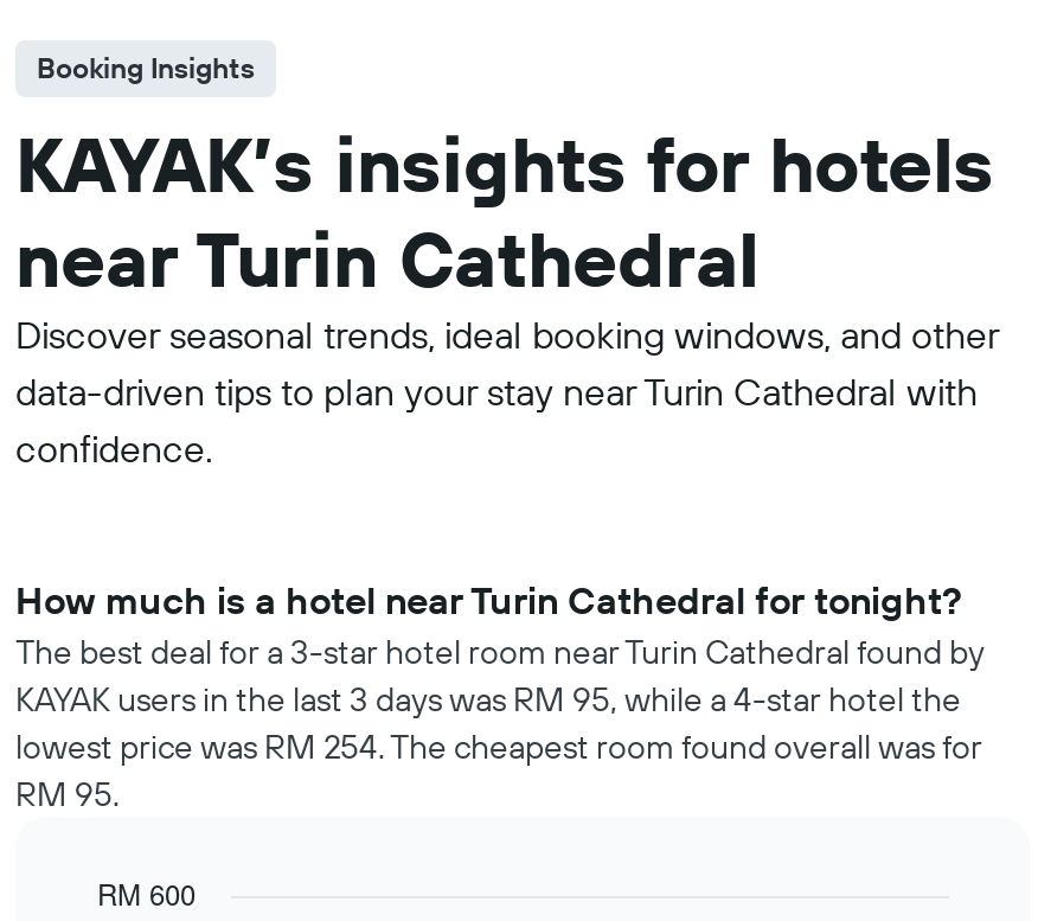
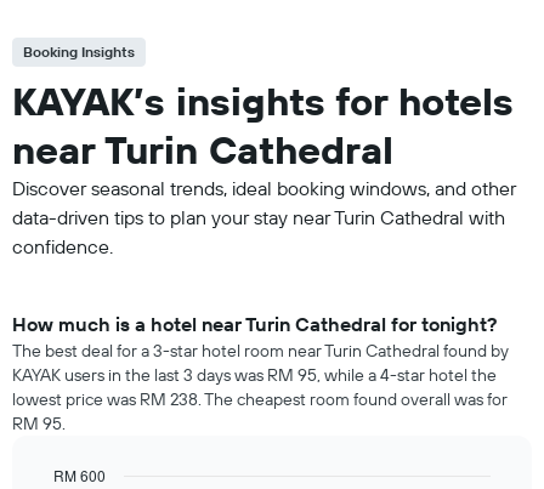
[15,725,982,768] lowest price was RM 254. The cheapest room found overall was for -> [12,388,508,410] lowest price was RM 238. The cheapest room found overall was for

